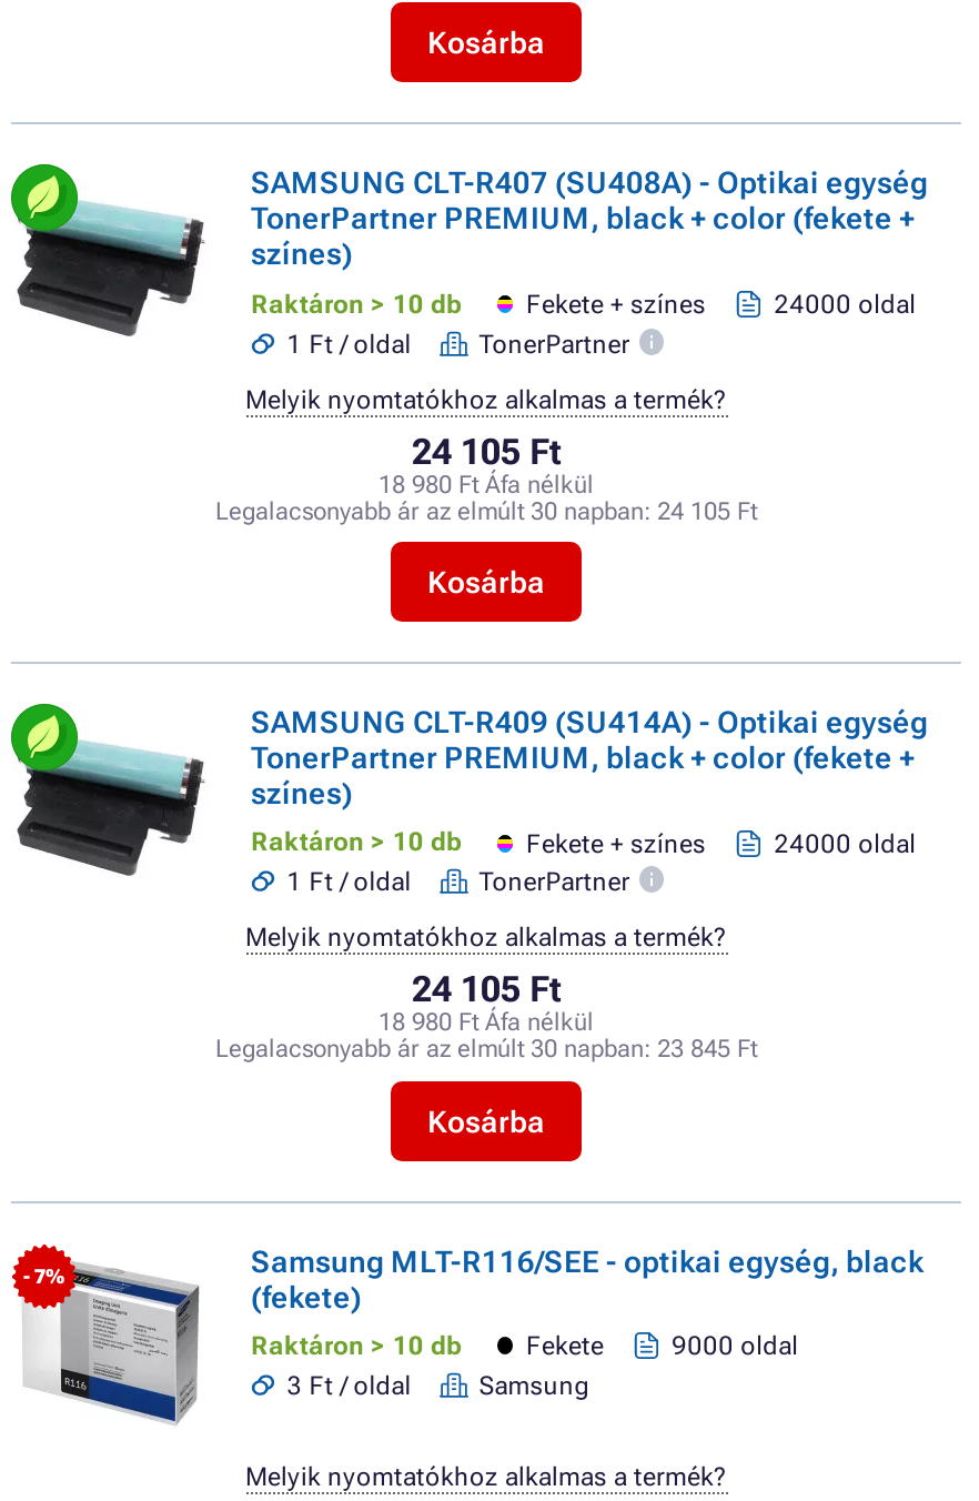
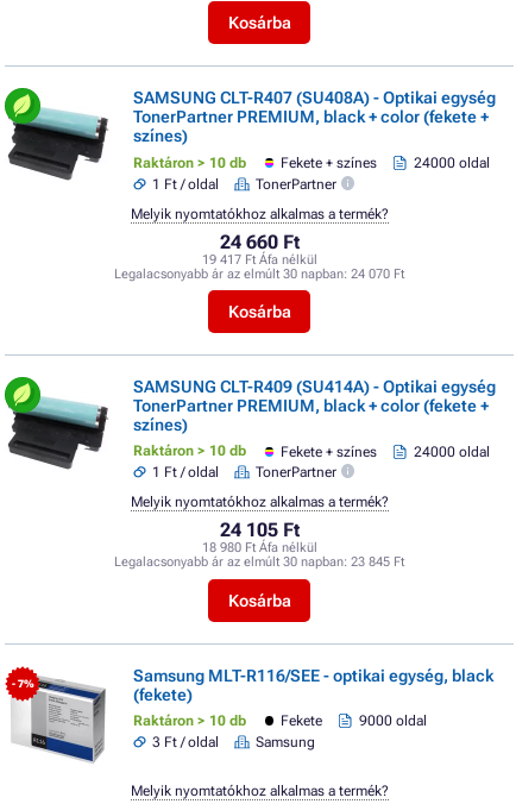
[412,430,561,473] 24 105 Ft -> [219,230,299,253] 24 660 Ft
[379,470,594,499] 18 980 Ft Áfa nélkül -> [202,252,317,267] 19 417 Ft Áfa nélkül
[215,497,757,526] Legalacsonyabb ár az elmúlt 30 napban: 24 105 Ft -> [114,266,404,282] Legalacsonyabb ár az elmúlt 30 napban: 24 070 Ft

